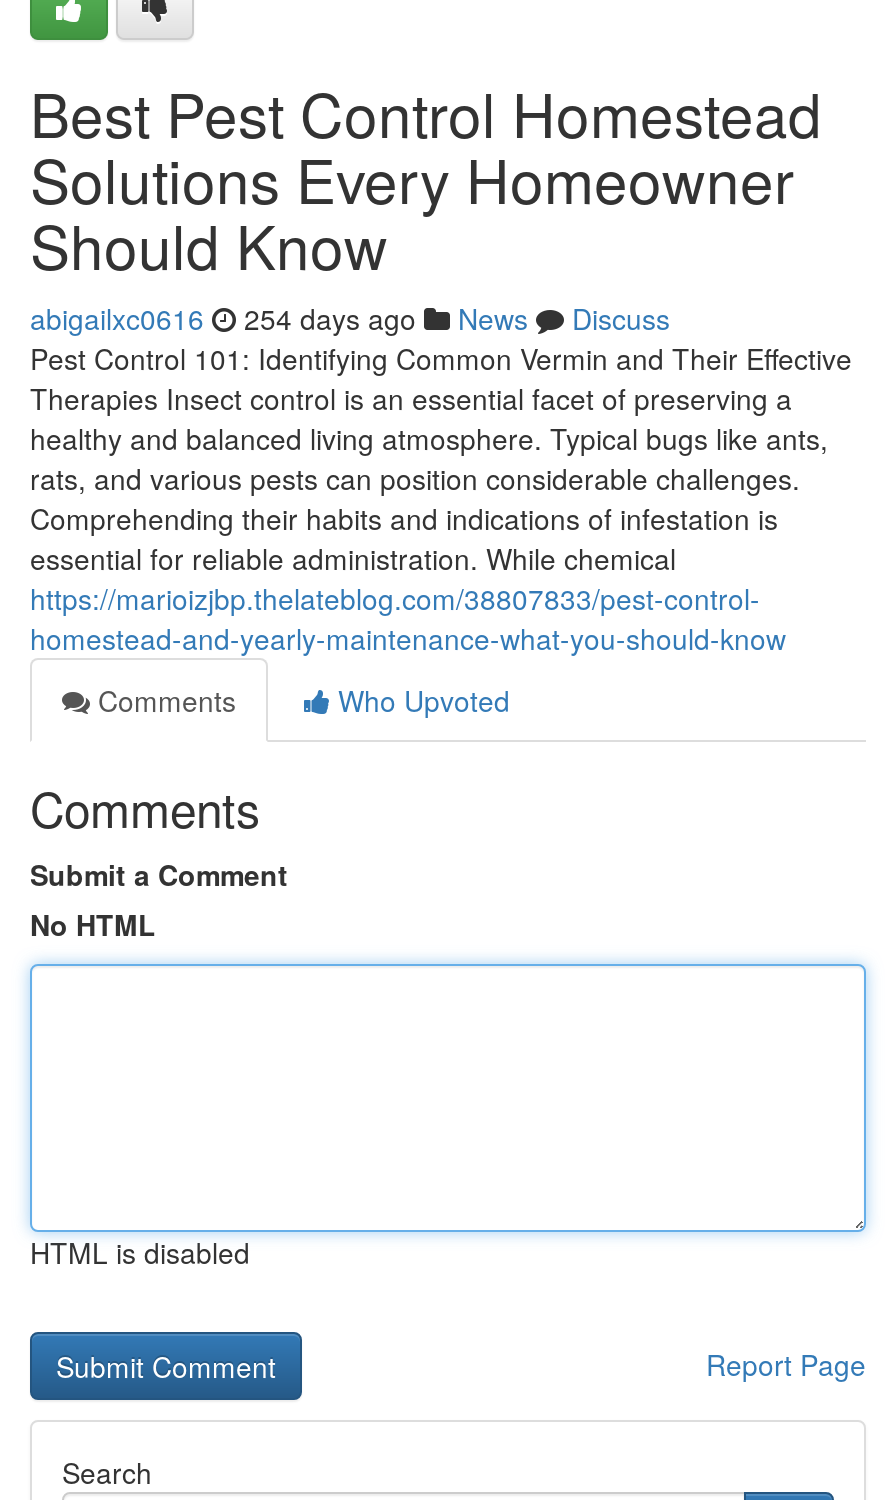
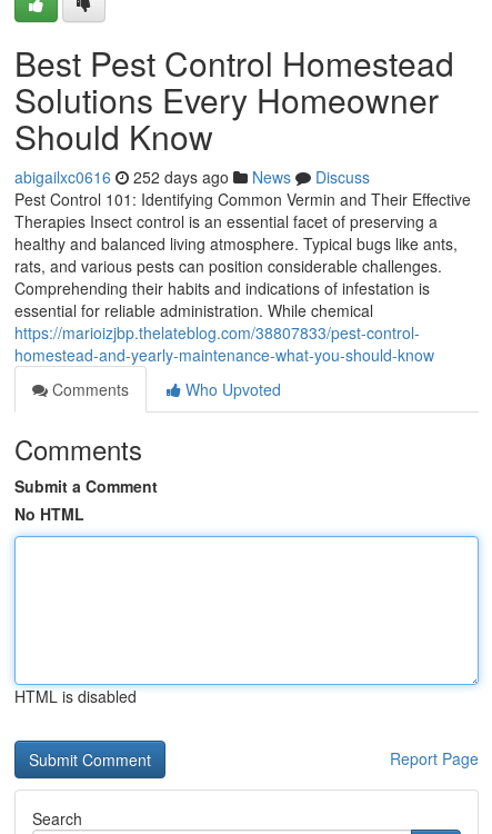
[30,298,670,338] abigailxc0616 254 days ago News Discuss -> [14,166,370,188] abigailxc0616 252 days ago News Discuss

